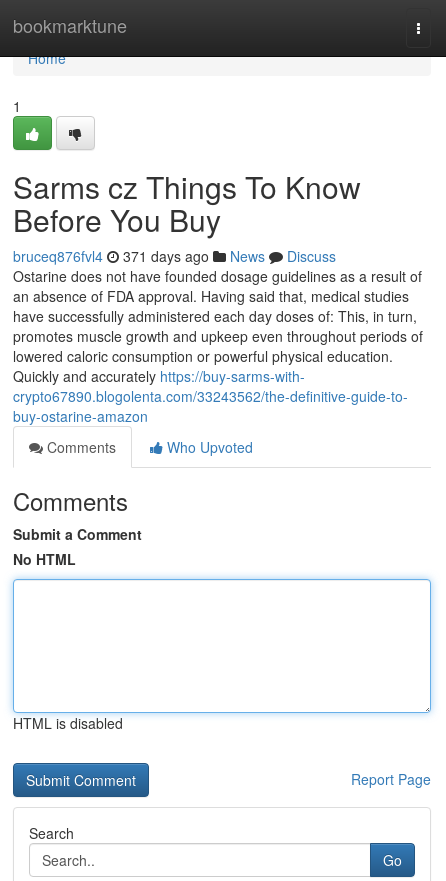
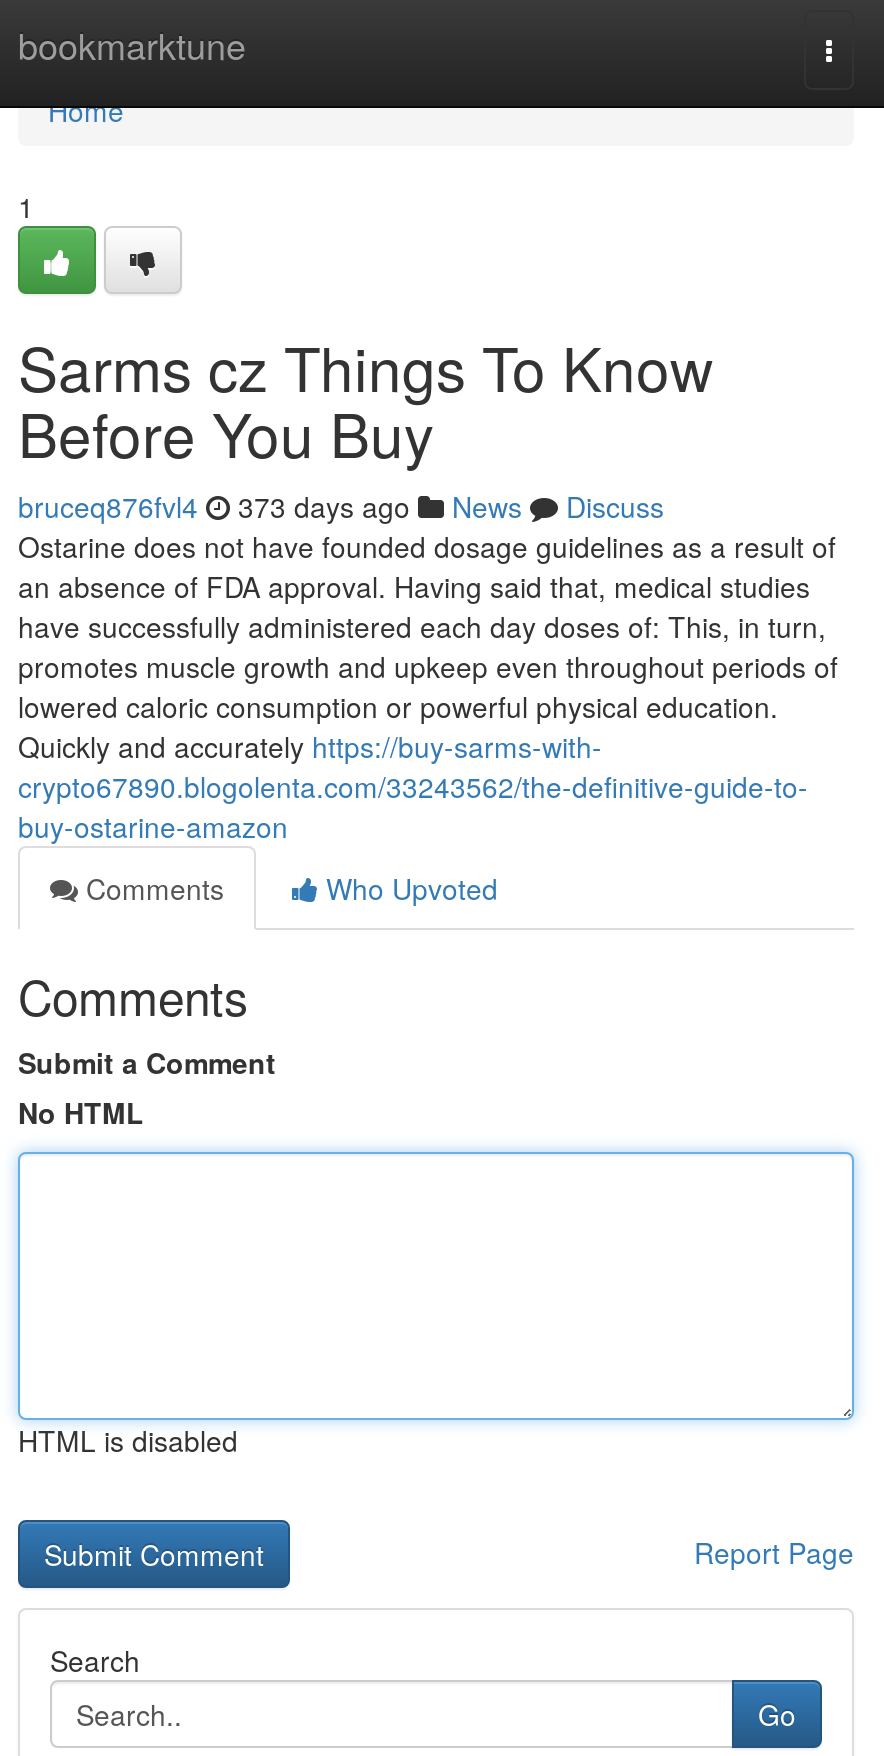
[13,246,336,266] bruceq876fvl4 371 days ago News Discuss -> [18,486,664,526] bruceq876fvl4 373 days ago News Discuss

